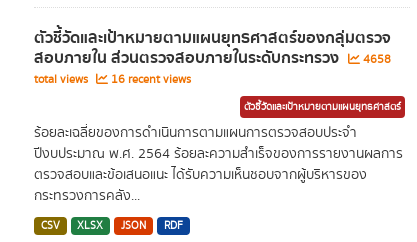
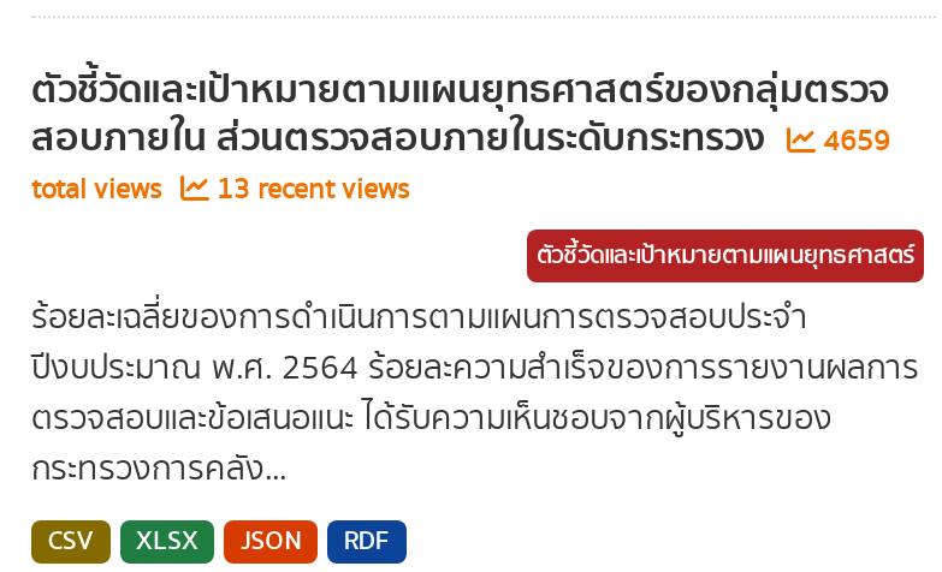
[34,45,391,71] สอบภายใน ส่วนตรวจสอบภายในระดับกระทรวง 4658 -> [31,107,890,169] สอบภายใน ส่วนตรวจสอบภายในระดับกระทรวง 4659
[34,71,191,88] total views 16 recent views -> [31,169,409,210] total views 13 recent views

